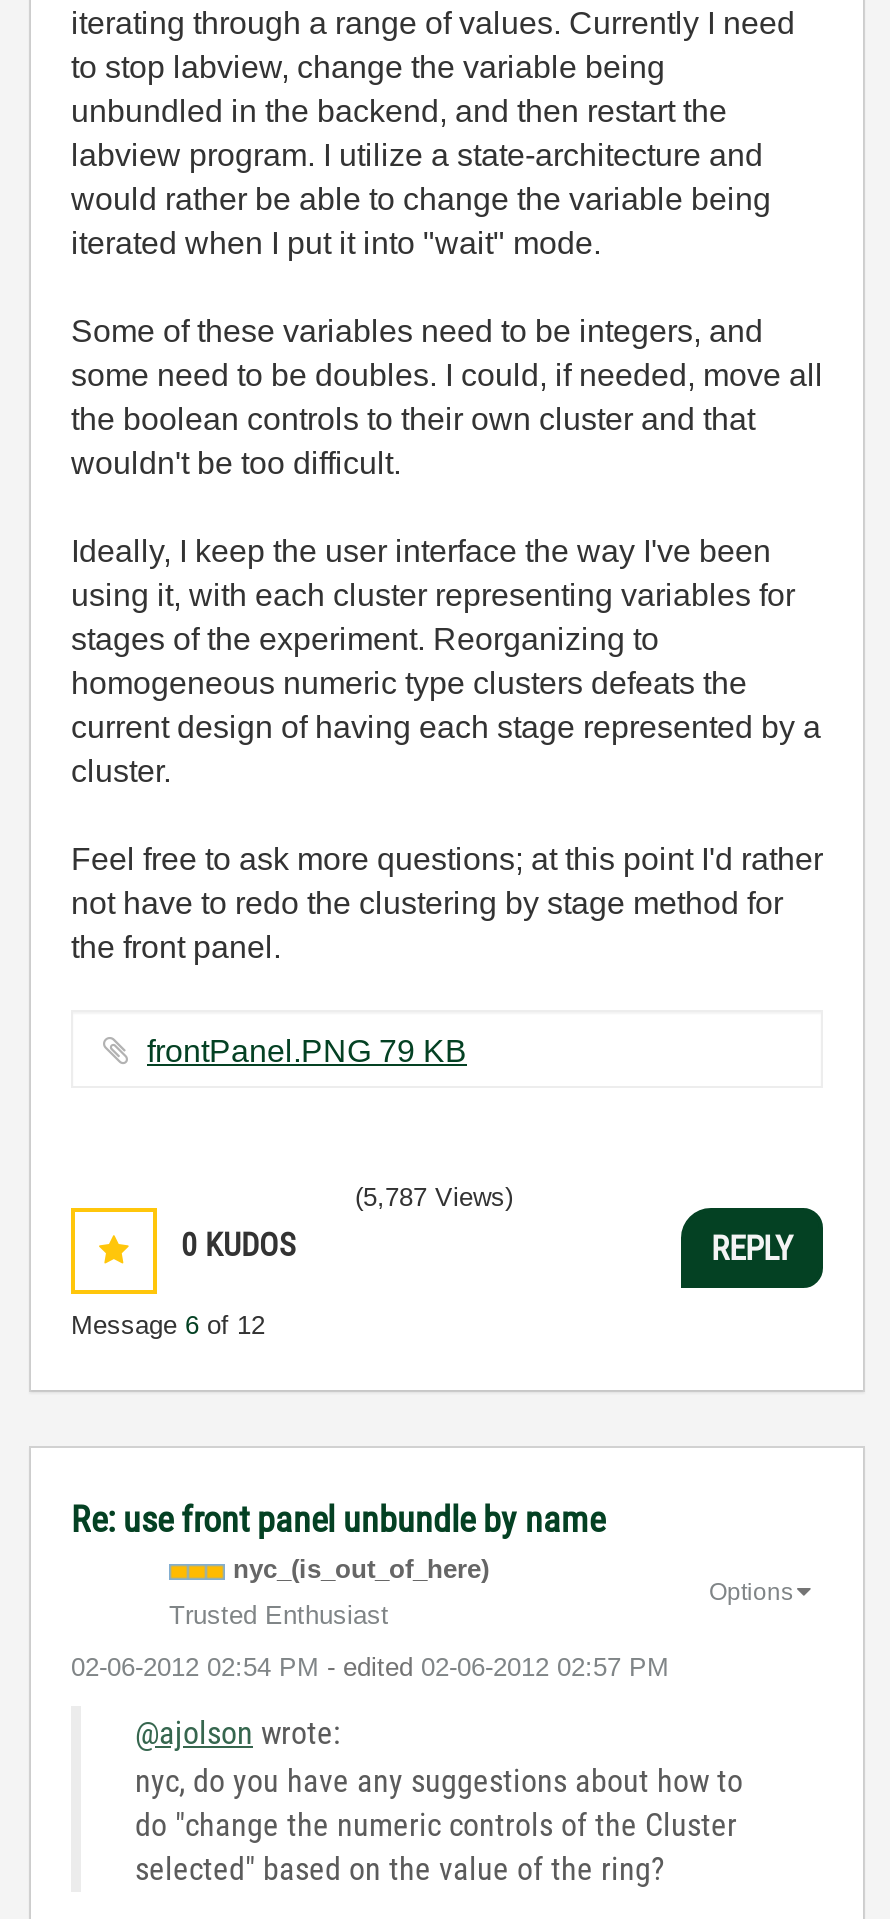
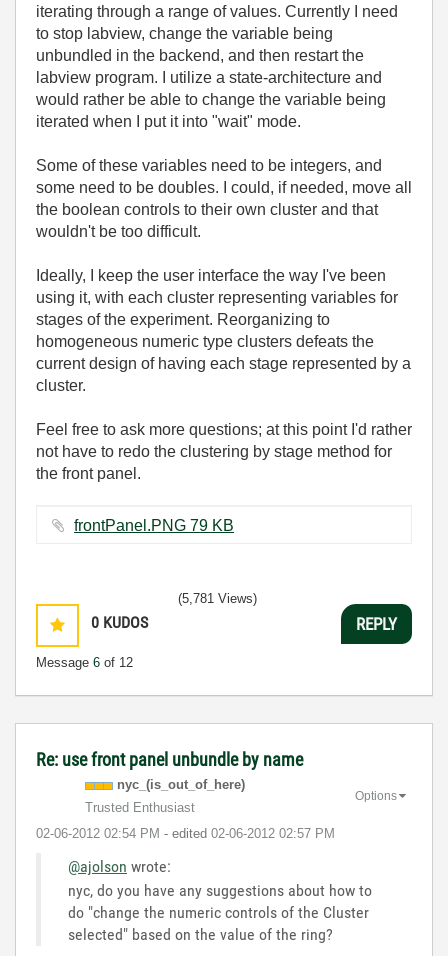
[355,1182,513,1212] (5,787 Views) -> [178,591,257,606] (5,781 Views)

